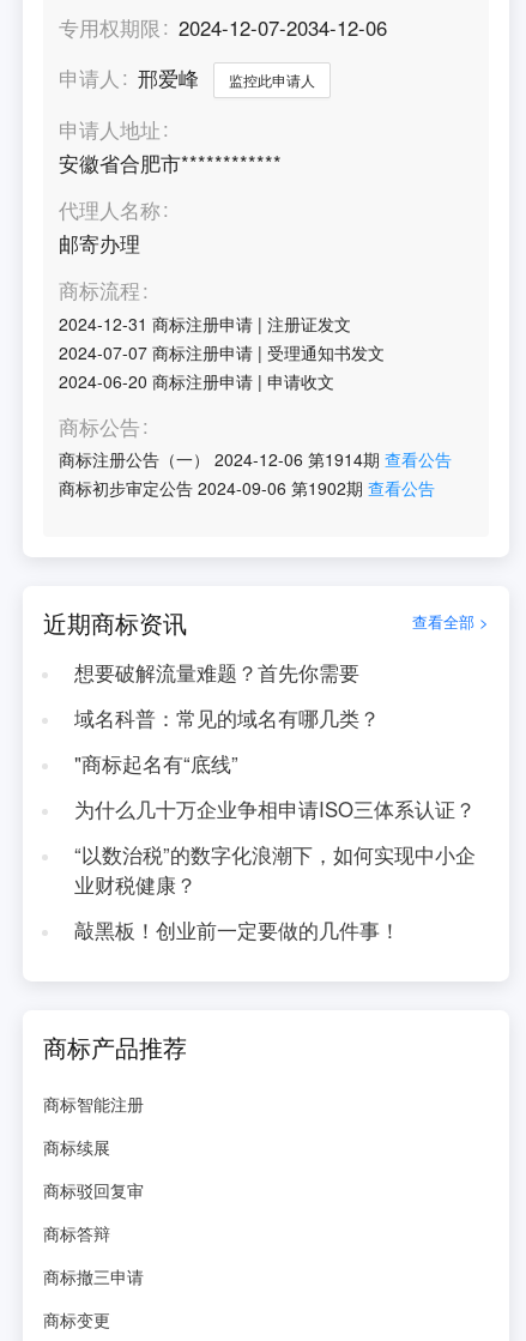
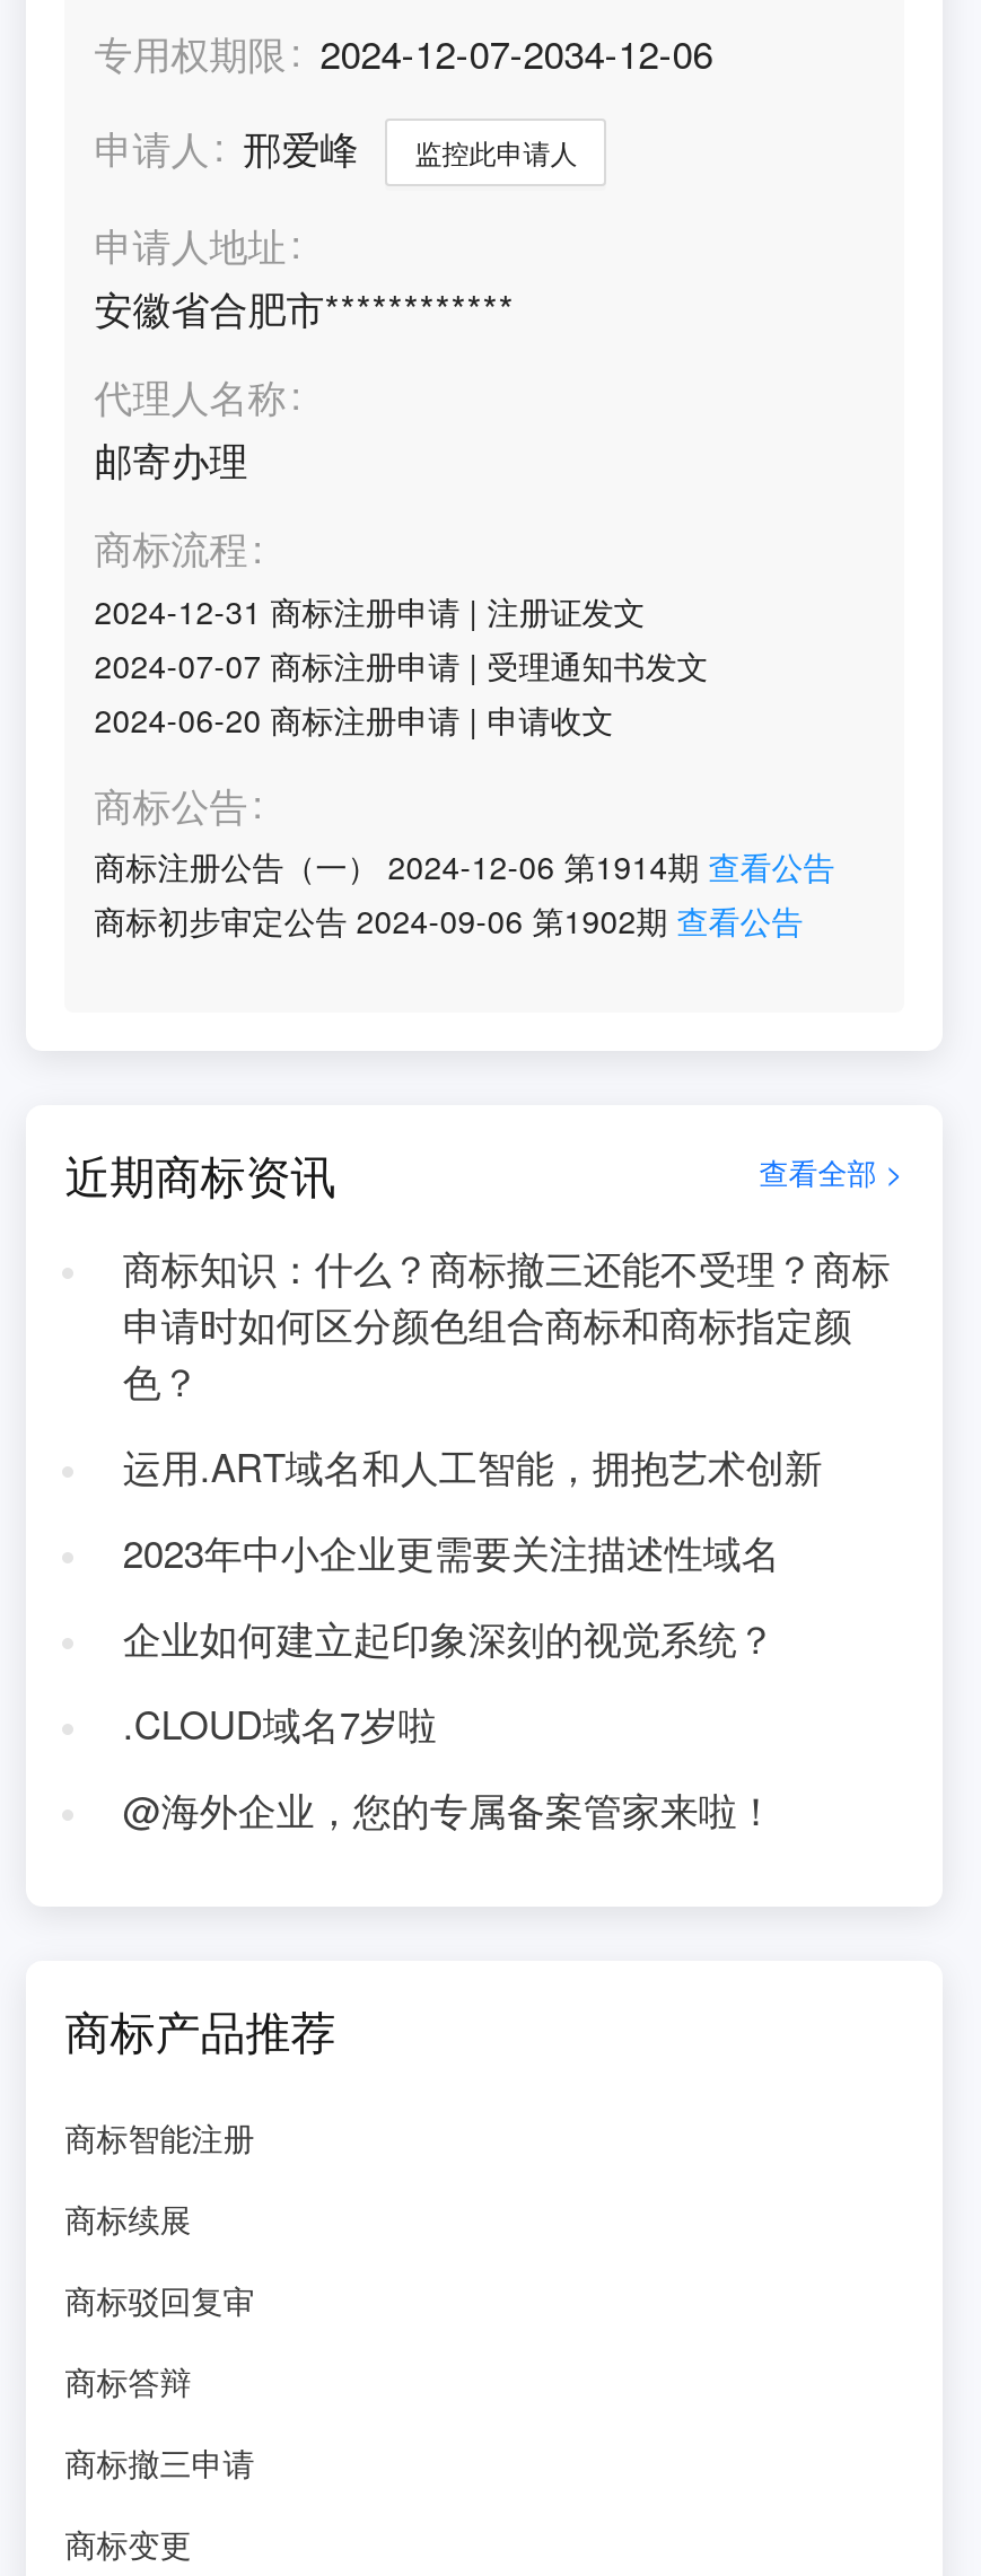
[74,658,359,687] 想要破解流量难题？首先你需要 -> [123,1241,890,1408] 商标知识：什么？商标撤三还能不受理？商标 | 申请时如何区分颜色组合商标和商标指定颜 | 色？
[74,703,380,732] 域名科普：常见的域名有哪几类？ -> [123,1439,823,1493] 运用.ART域名和人工智能，拥抱艺术创新
[74,749,238,778] "商标起名有“底线” -> [123,1525,780,1579] 2023年中小企业更需要关注描述性域名
[74,795,475,823] 为什么几十万企业争相申请ISO三体系认证？ -> [123,1611,775,1665] 企业如何建立起印象深刻的视觉系统？
[74,840,475,899] “以数治税”的数字化浪潮下，如何实现中小企 | 业财税健康？ -> [123,1696,436,1751] .CLOUD域名7岁啦
[74,915,400,944] 敲黑板！创业前一定要做的几件事！ -> [123,1782,775,1836] @海外企业，您的专属备案管家来啦！

